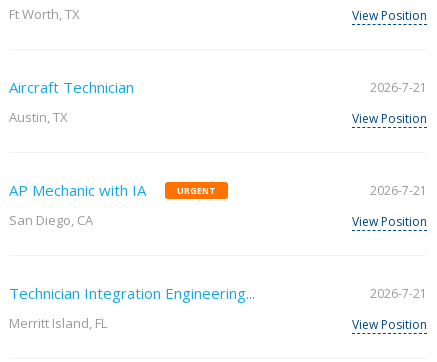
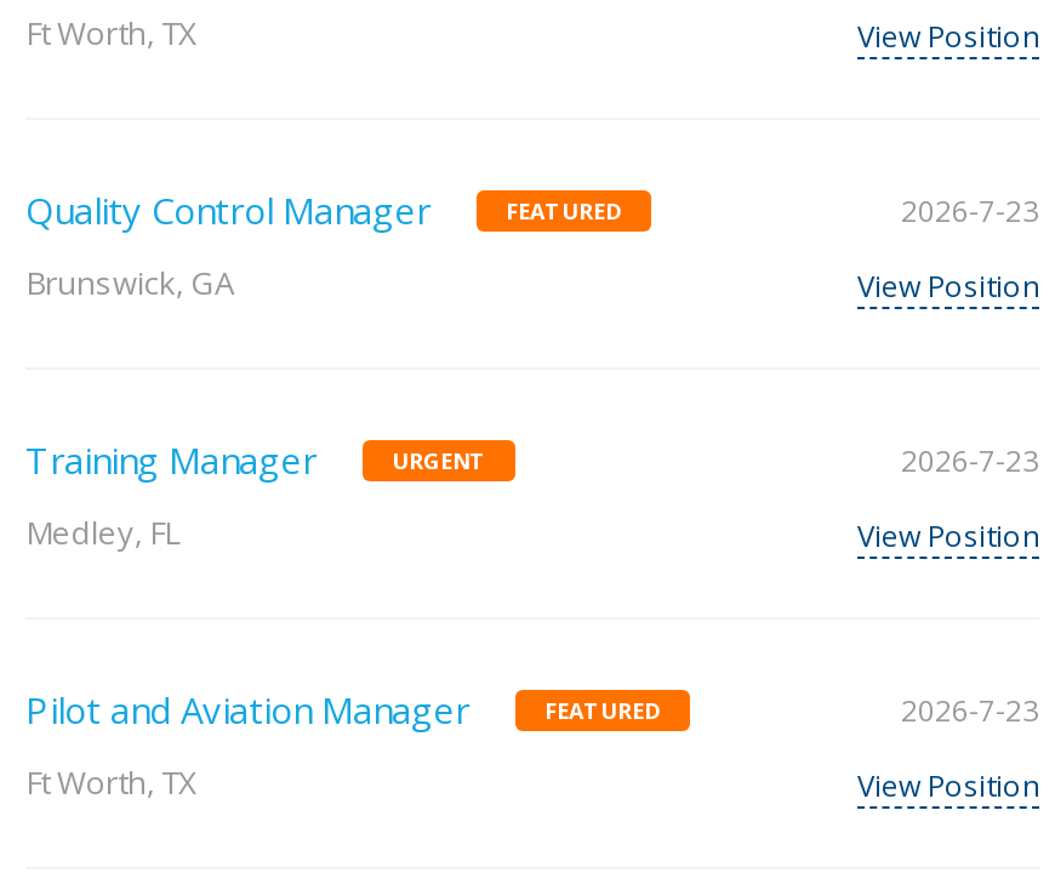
[9,77,134,97] Aircraft Technician -> [25,186,622,234] Quality Control Manager | FEATURED
[370,79,427,96] 2026-7-21 -> [901,191,1039,232] 2026-7-23
[9,108,68,126] Austin, TX -> [25,261,234,305] Brunswick, GA
[9,180,146,200] AP Mechanic with IA -> [25,436,316,484] Training Manager
[370,182,427,199] 2026-7-21 -> [901,441,1039,482] 2026-7-23
[9,211,93,229] San Diego, CA -> [25,511,178,555] Medley, FL
[9,283,255,303] Technician Integration Engineering... -> [25,686,661,734] Pilot and Aviation Manager | FEATURED
[370,285,427,302] 2026-7-21 -> [901,690,1039,732] 2026-7-23
[9,314,107,332] Merritt Island, FL -> [25,761,198,804] Ft Worth, TX

